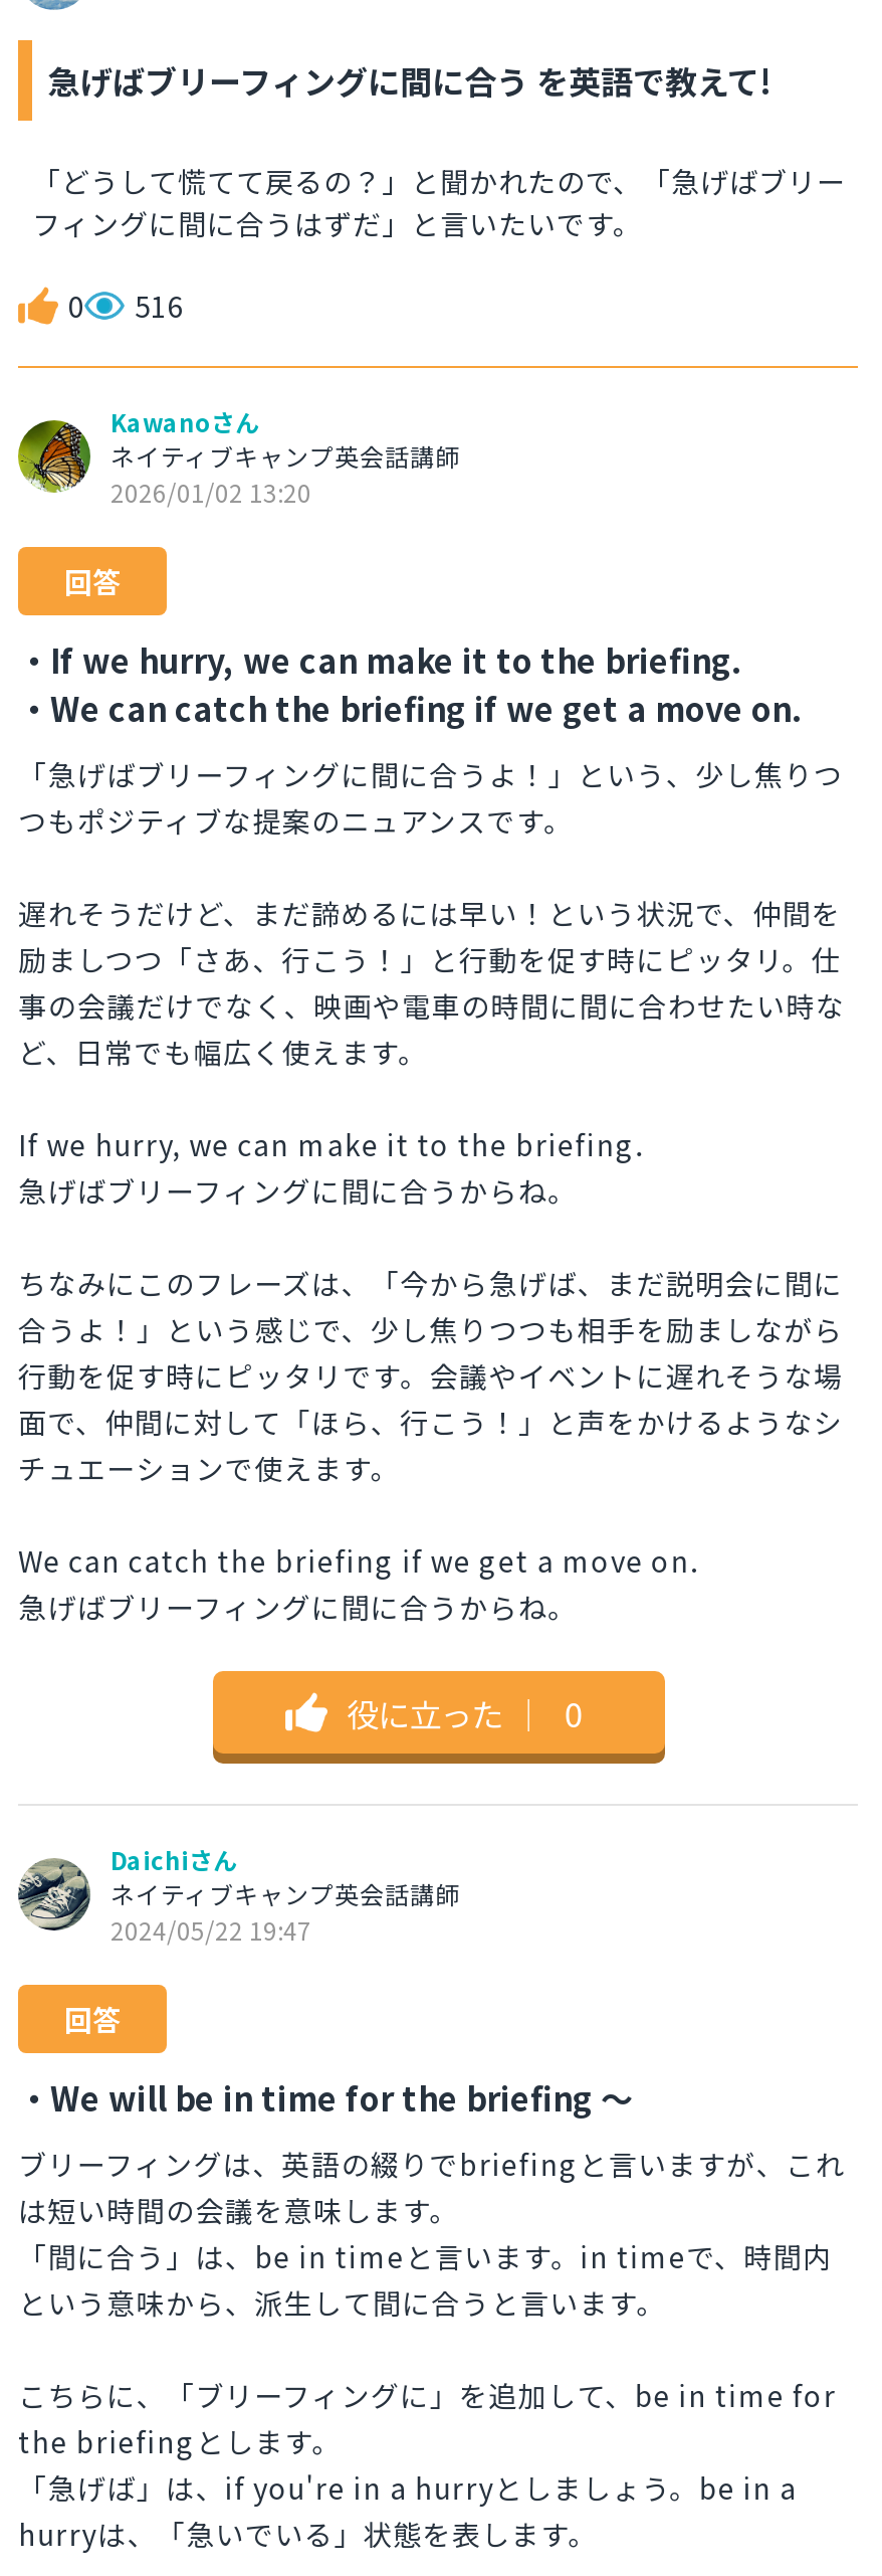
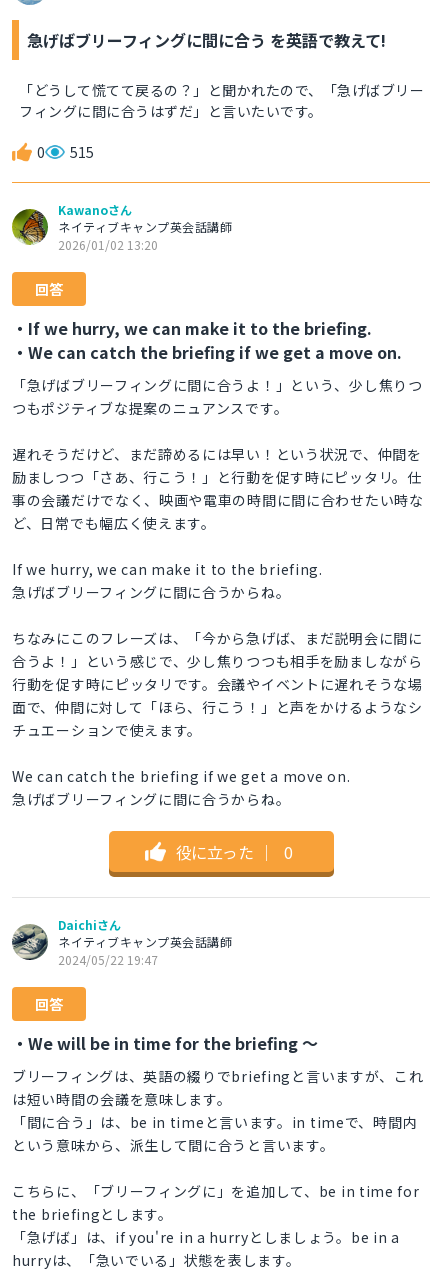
[68,287,183,327] 0 516 -> [37,142,94,162] 0 515

